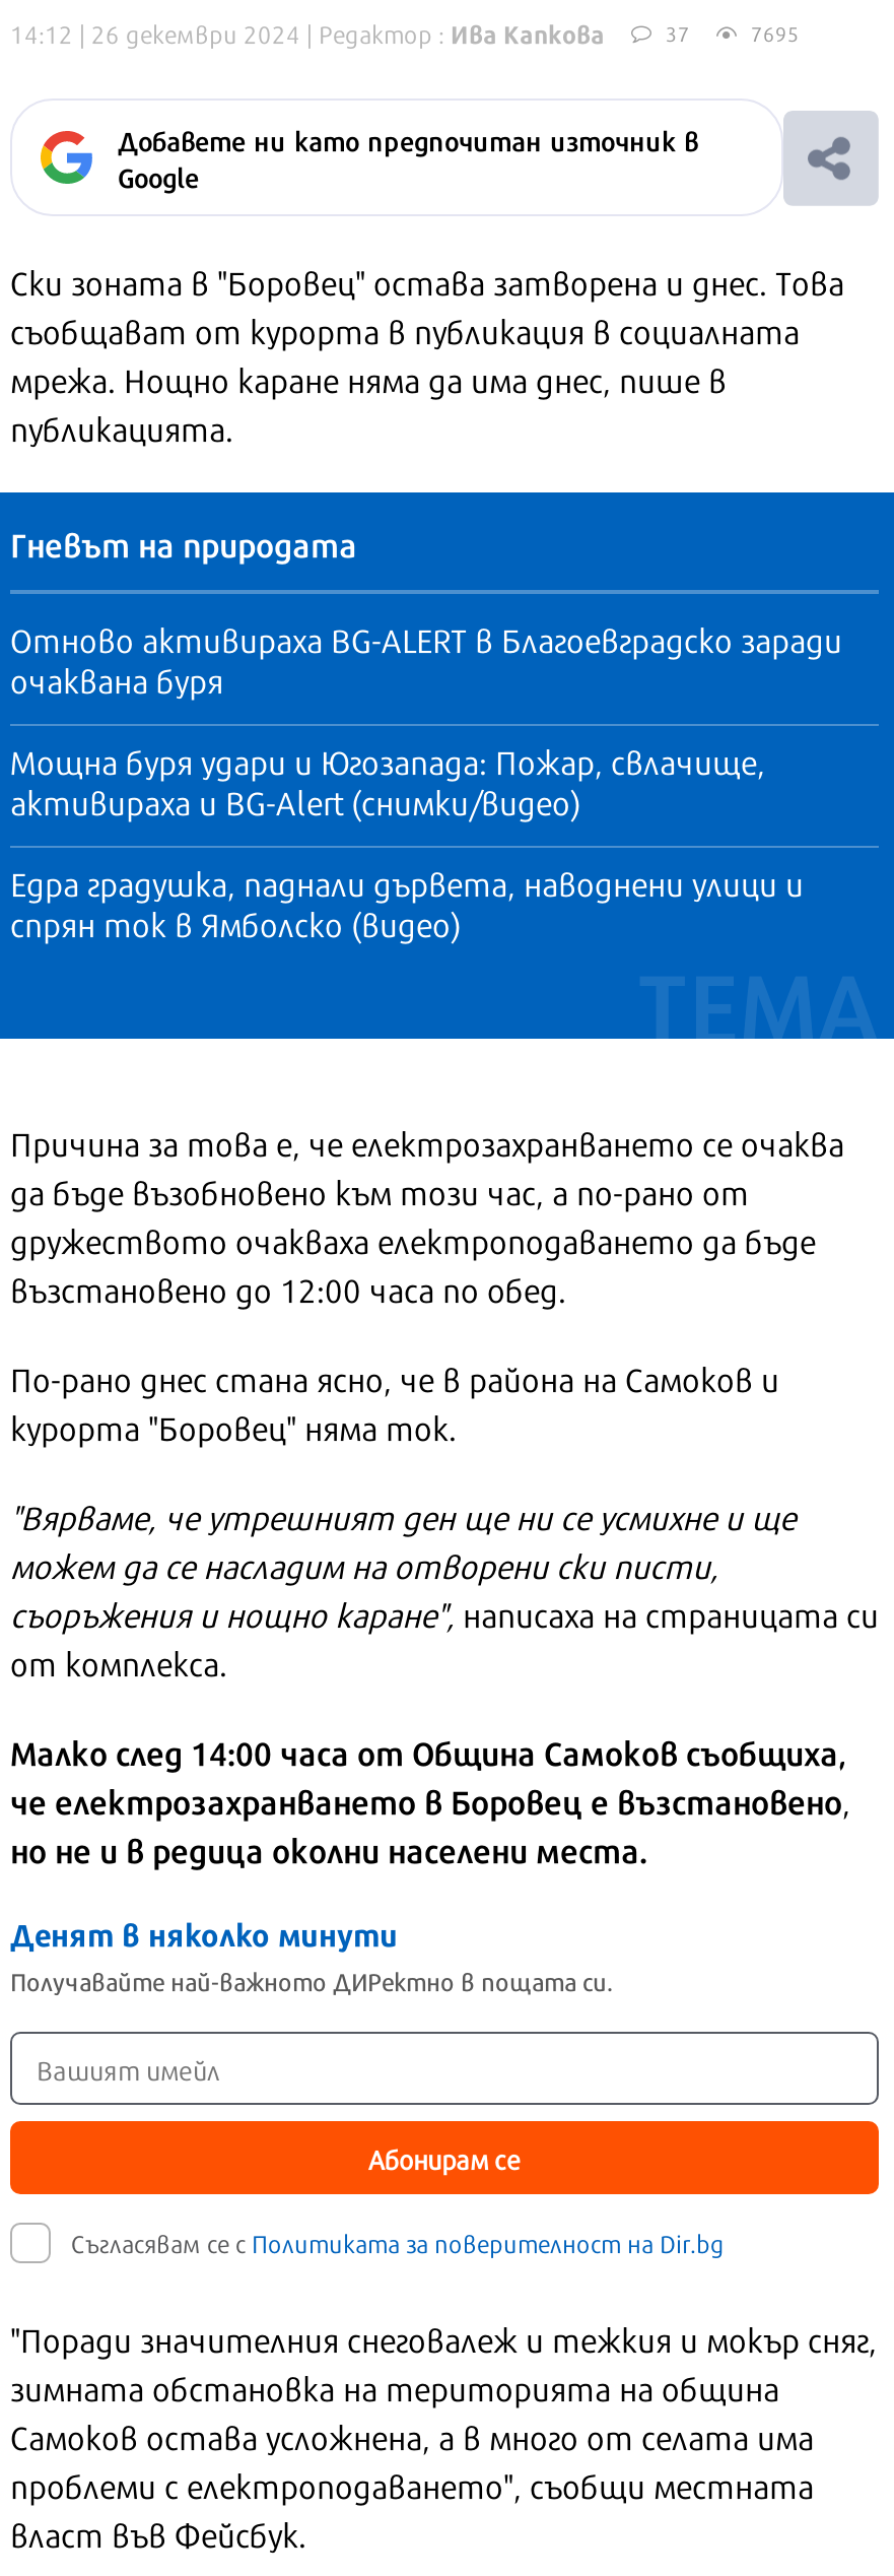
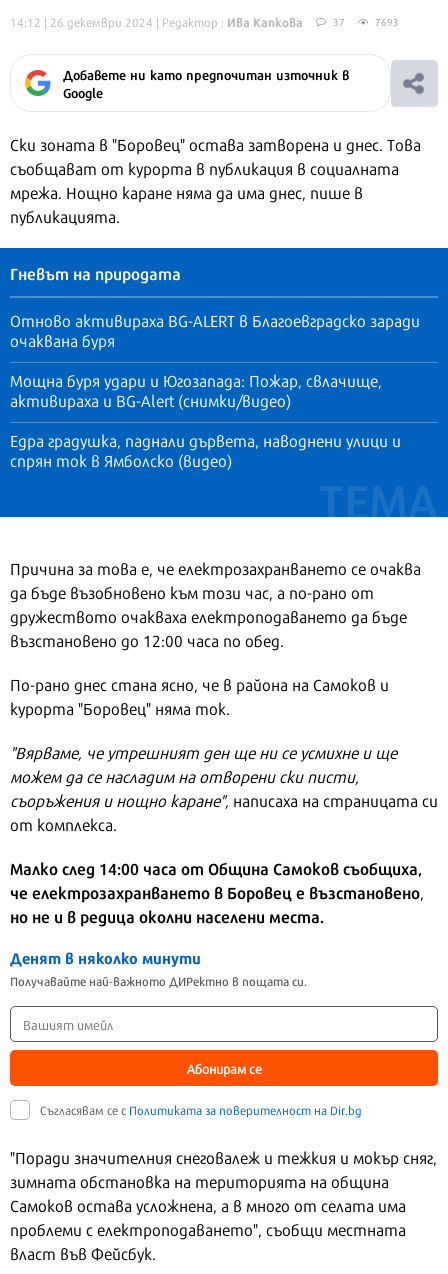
[751,17,800,48] 7695 -> [375,14,399,29] 7693

